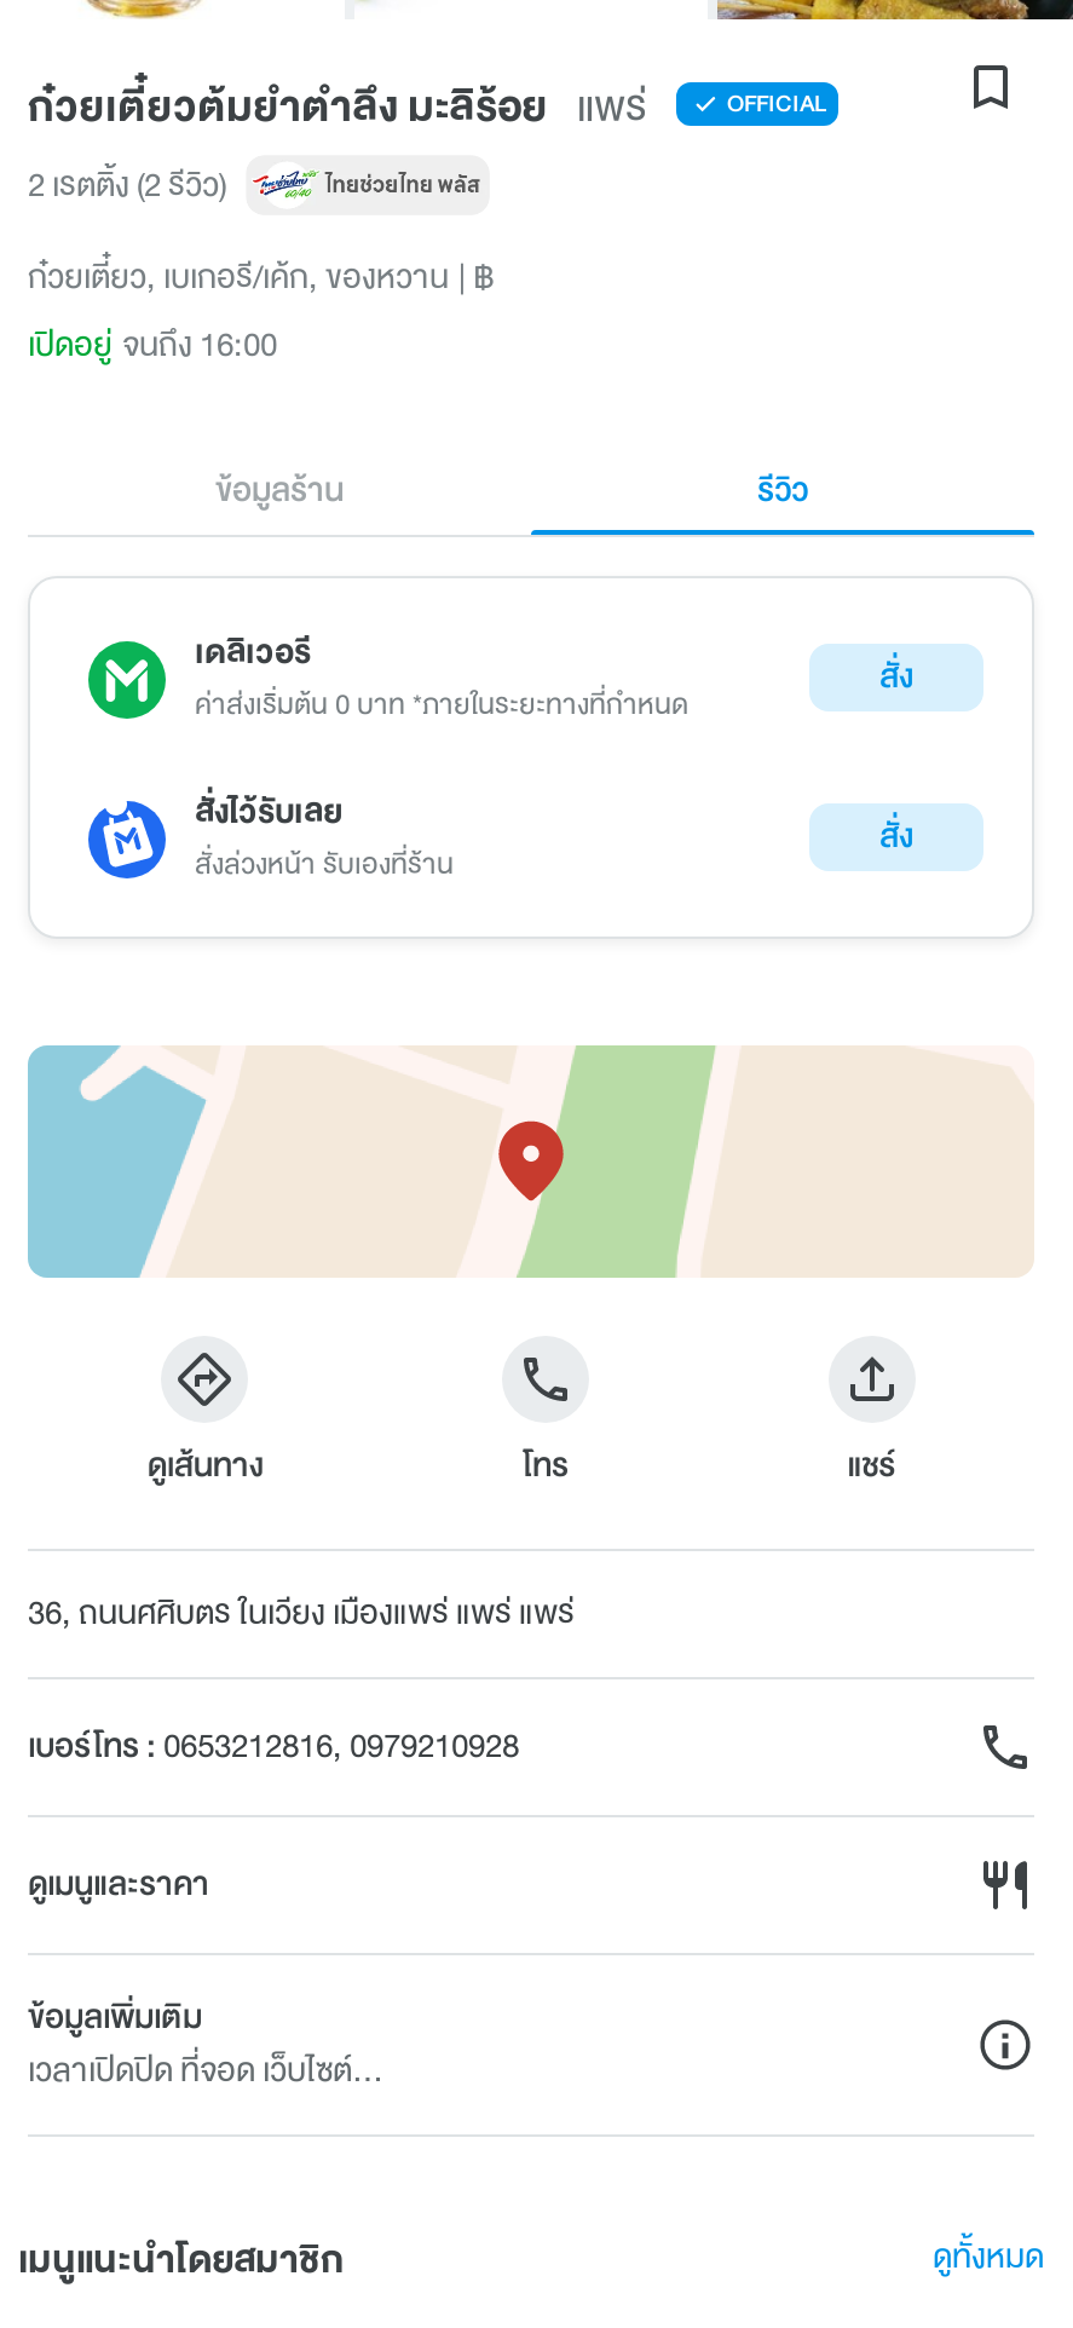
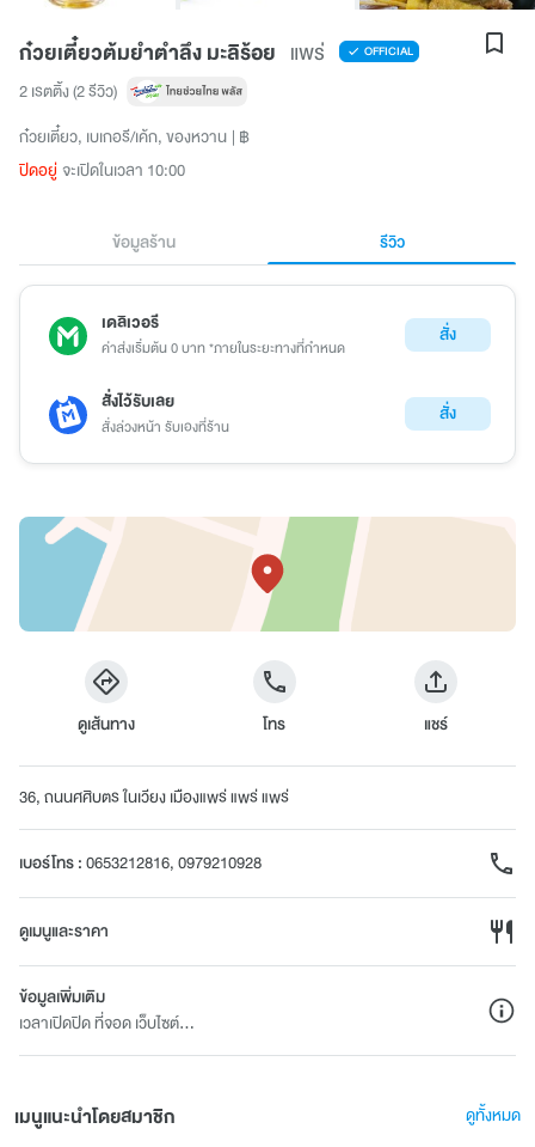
[28,319,277,370] เปิดอยู่ จนถึง 16:00 -> [19,158,185,183] ปิดอยู่ จะเปิดในเวลา 10:00

